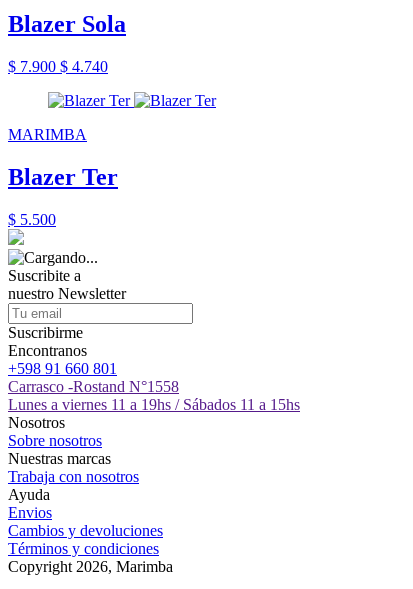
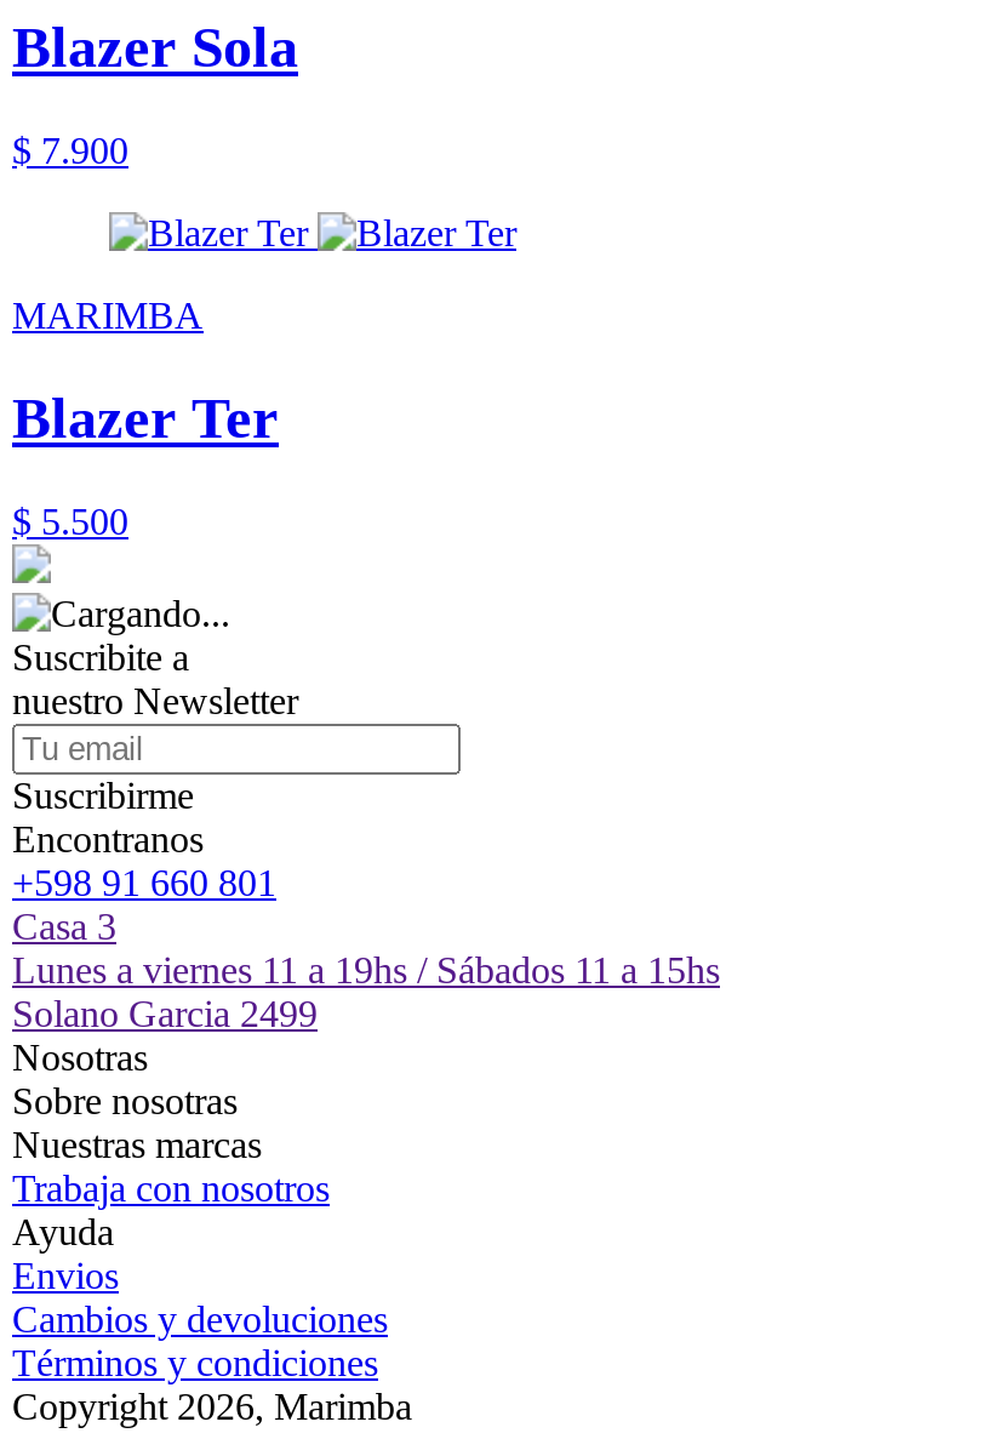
[8,58,108,75] $ 7.900 $ 4.740 -> [12,130,128,171] $ 7.900
[8,378,179,395] Carrasco -Rostand N°1558 -> [12,905,116,947] Casa 3
[8,414,102,449] Nosotros | Sobre nosotros -> [12,993,318,1121] Solano Garcia 2499 | Nosotras | Sobre nosotras

